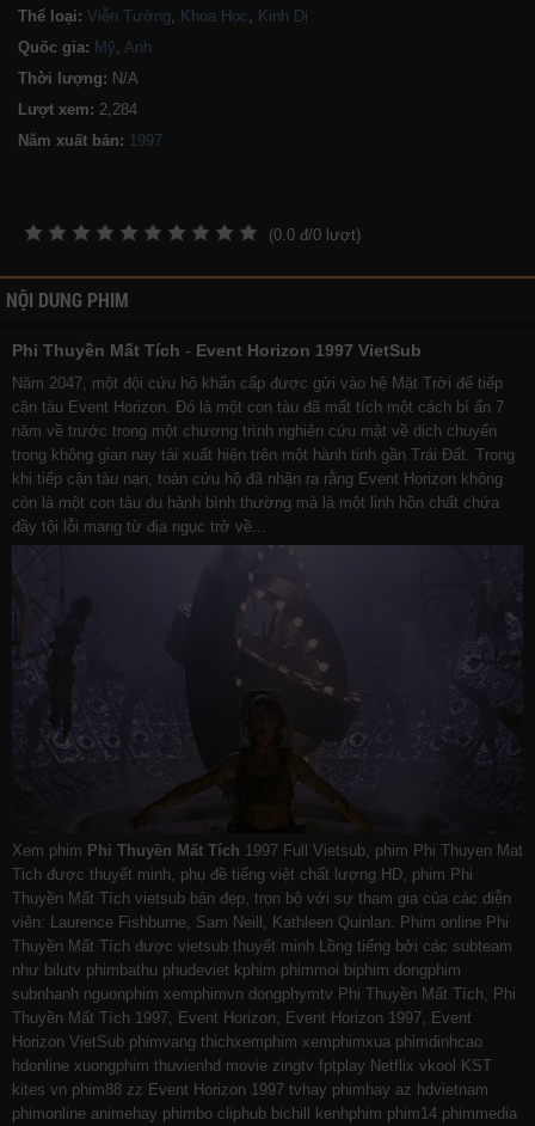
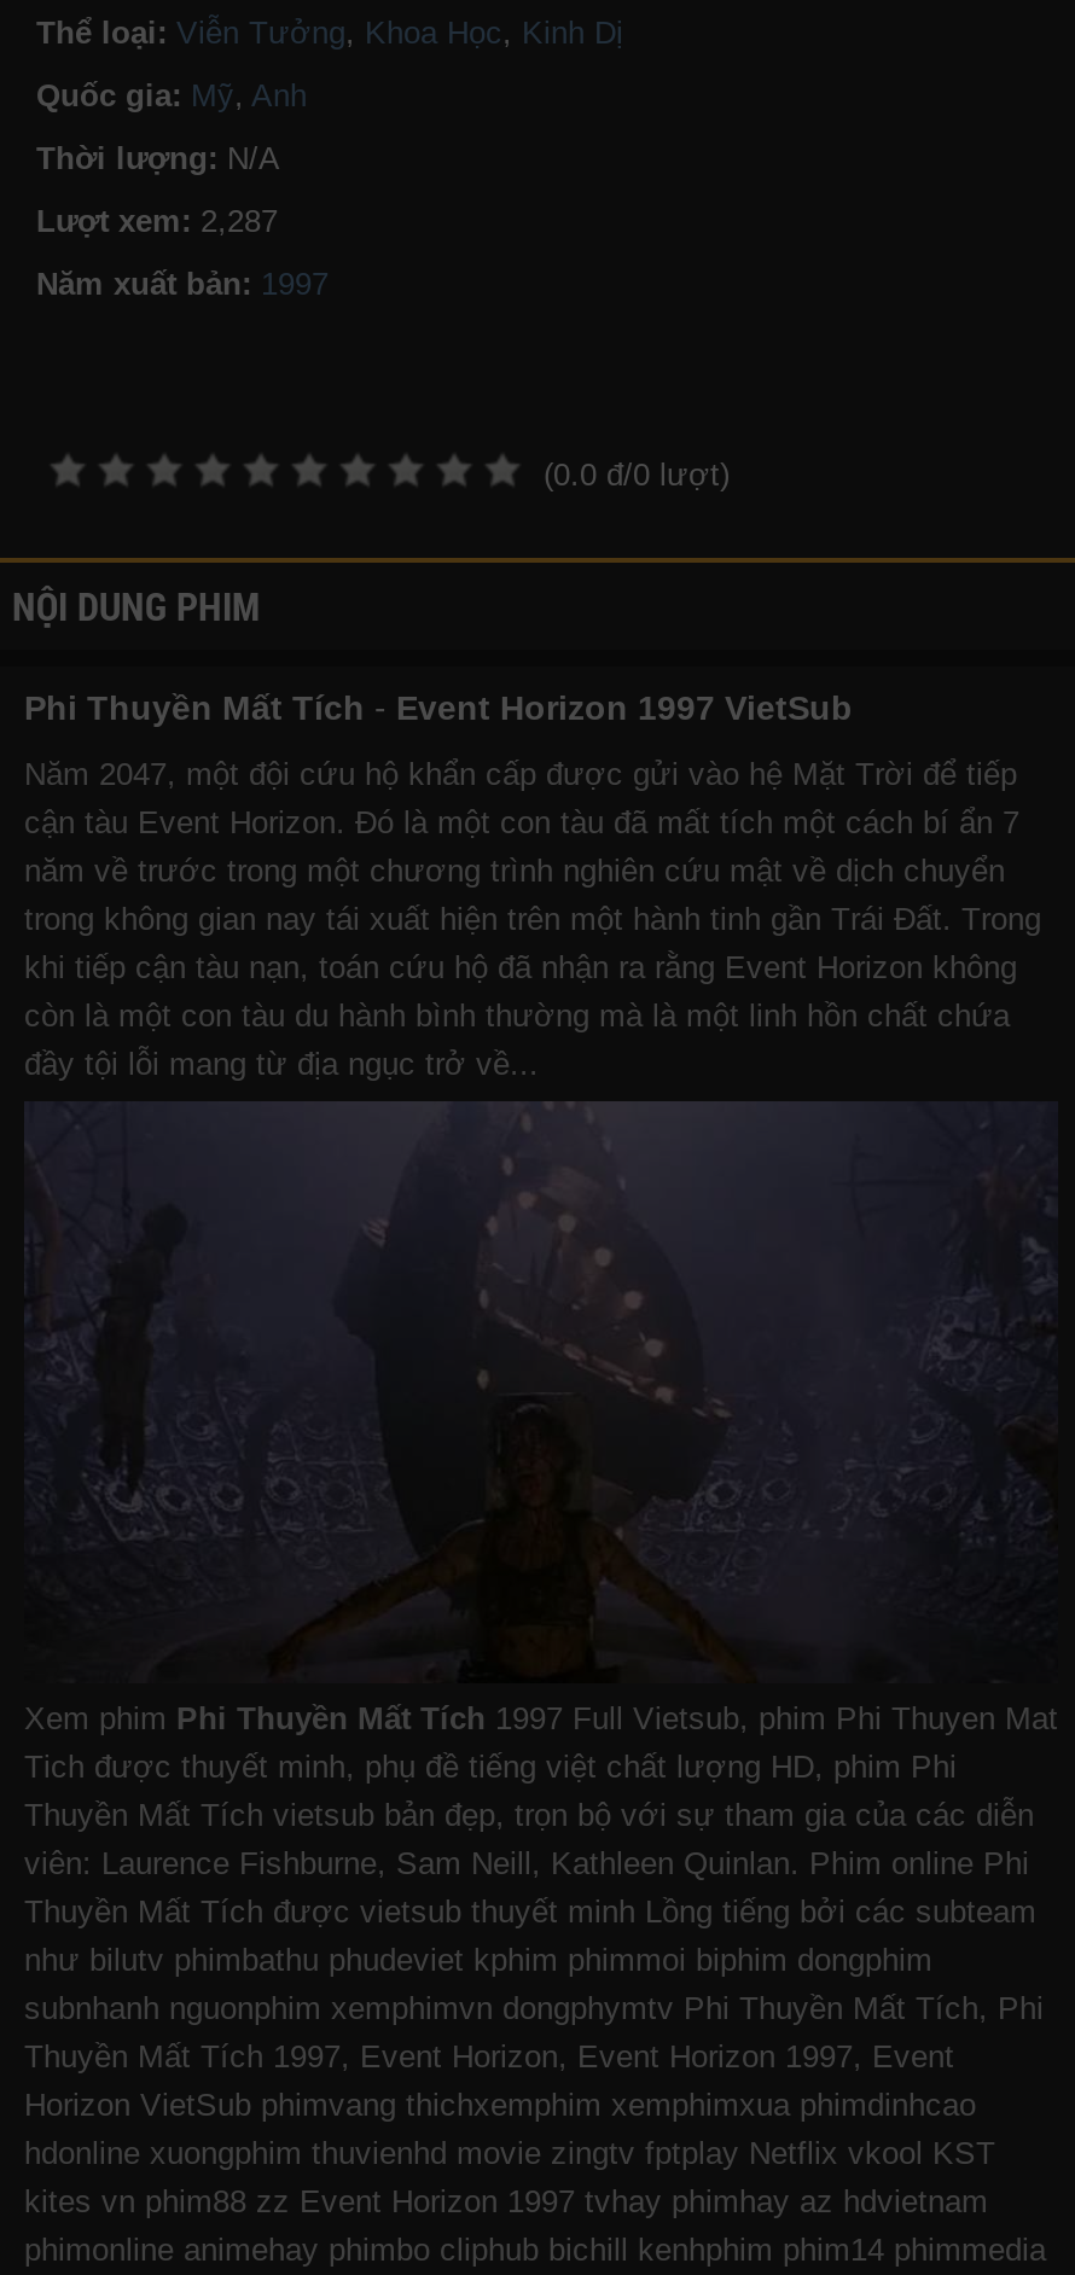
[18,100,137,118] Lượt xem: 2,284 -> [36,203,278,239] Lượt xem: 2,287

